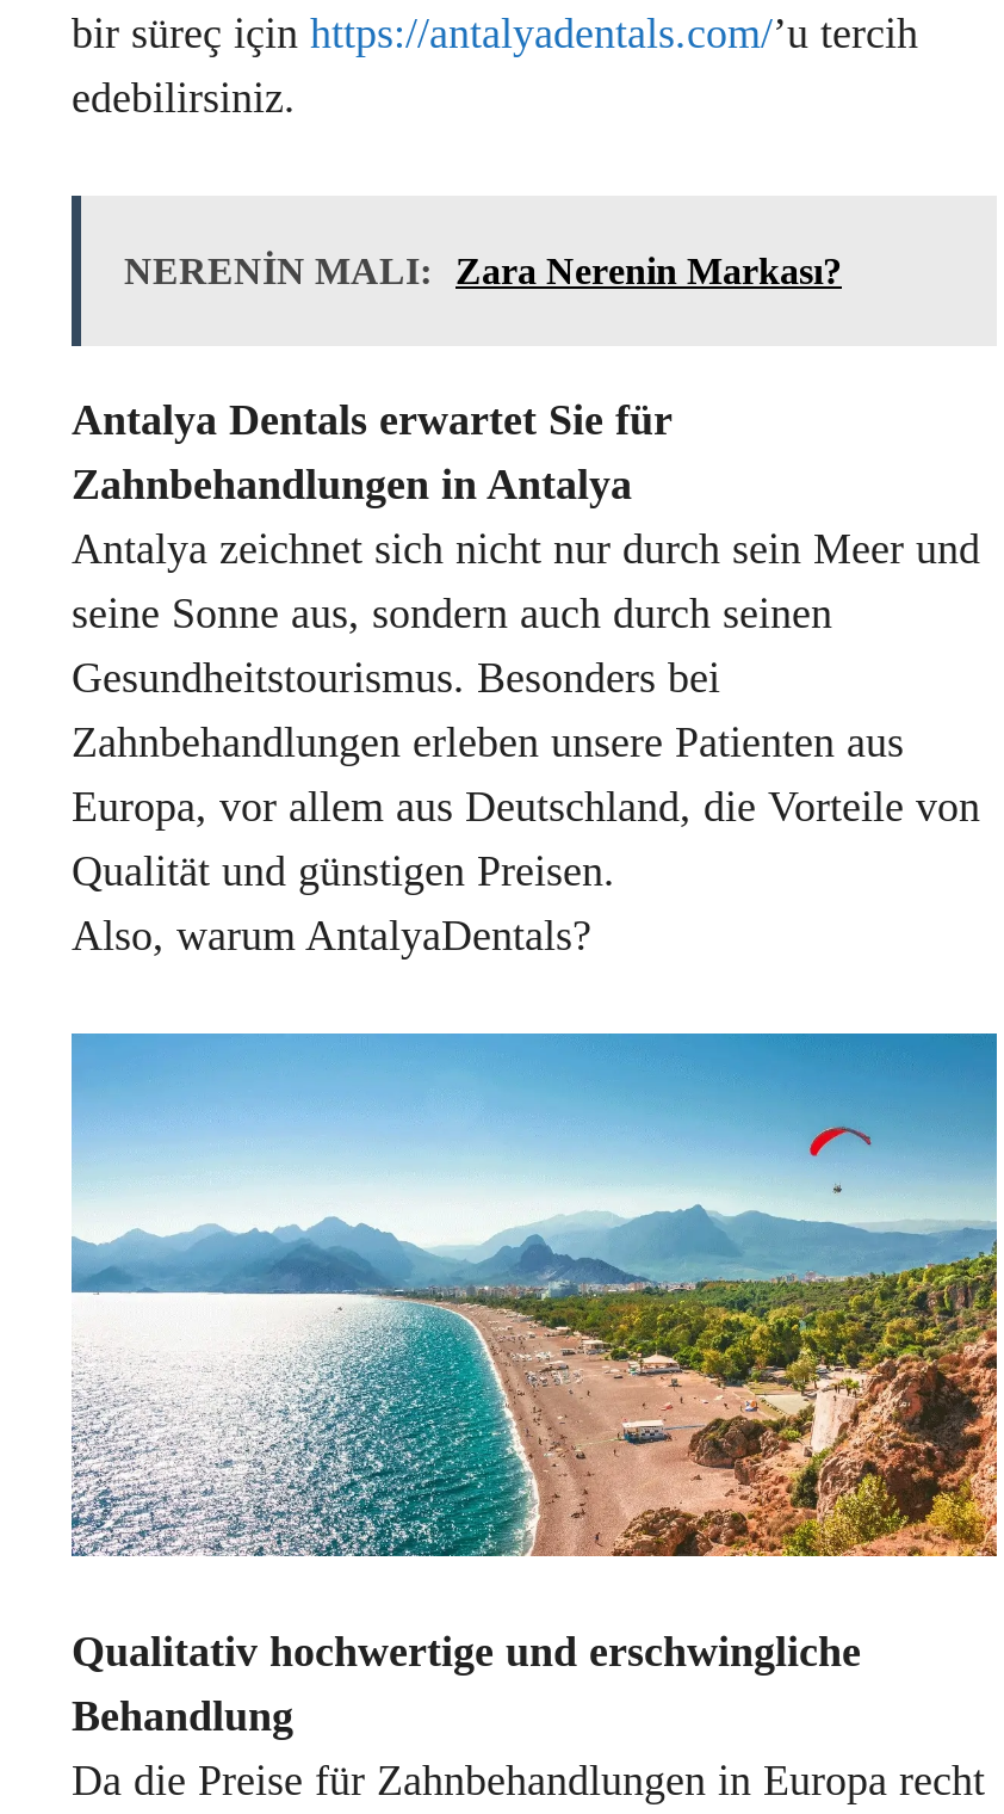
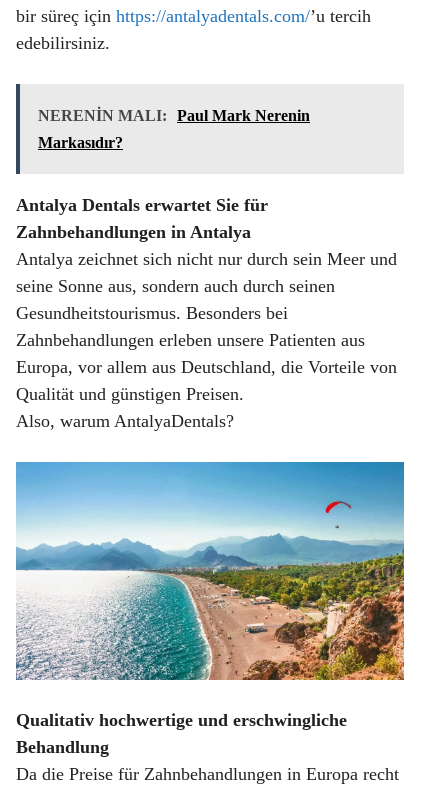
[124,252,842,293] NERENİN MALI: Zara Nerenin Markası? -> [38,107,310,151] NERENİN MALI: Paul Mark Nerenin | Markasıdır?

